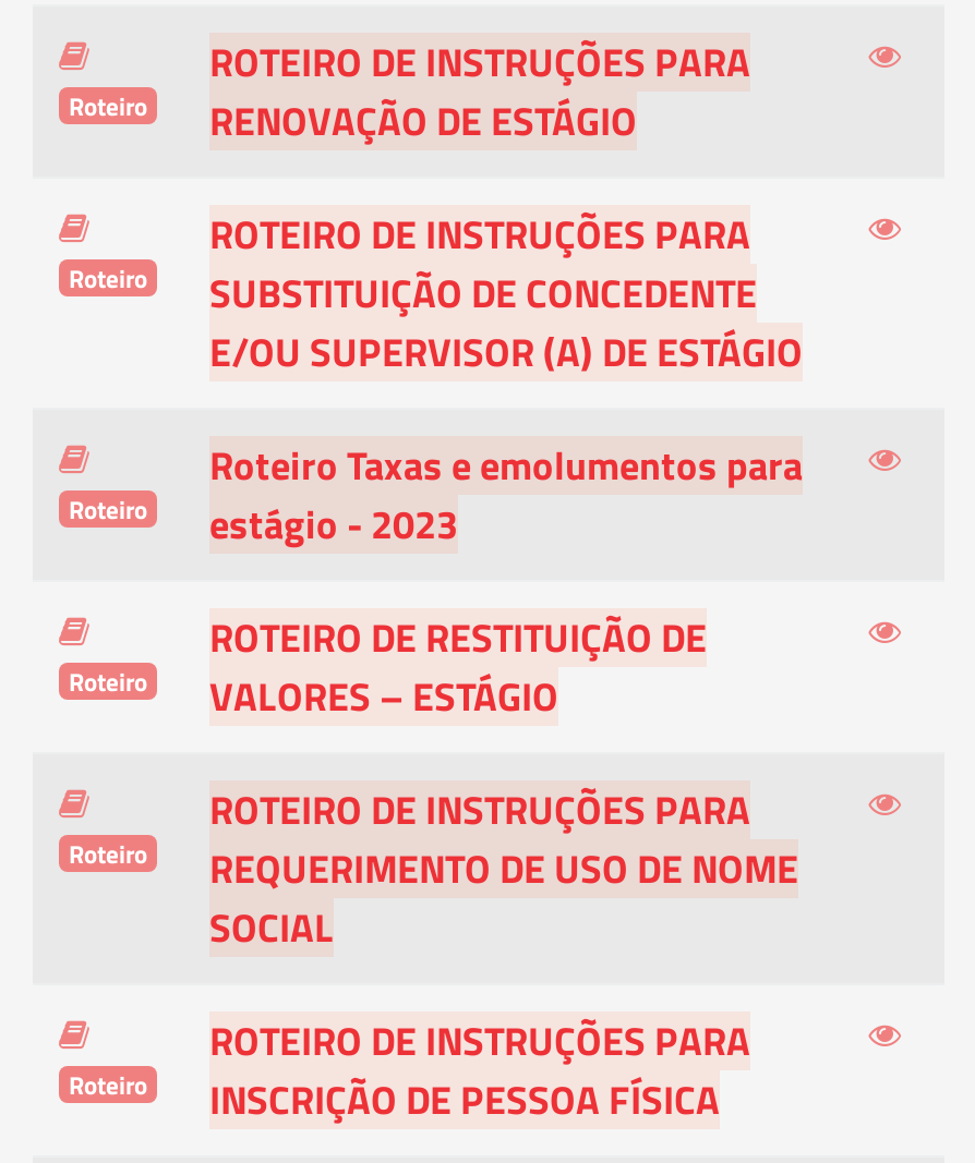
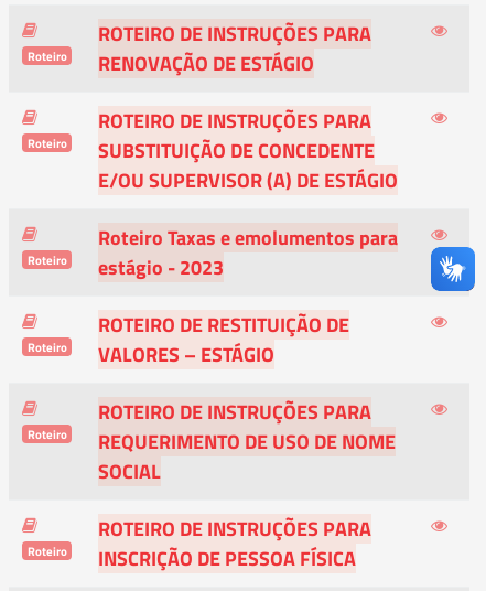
none -> [430,246,476,292] [image]

